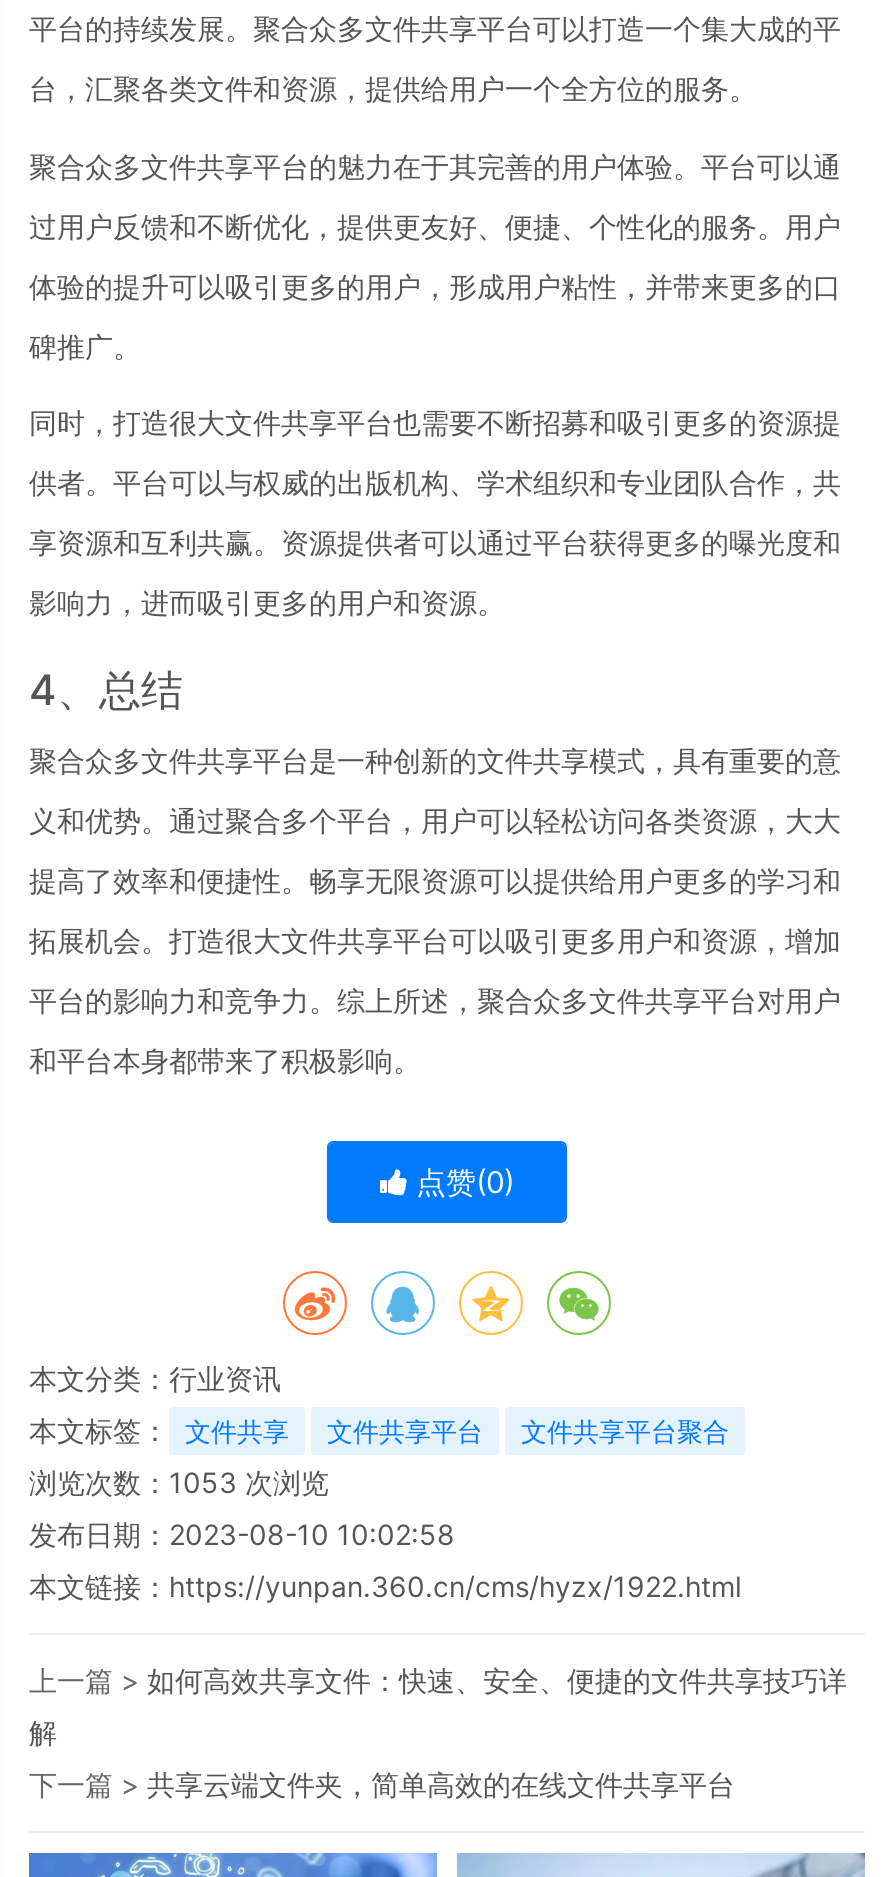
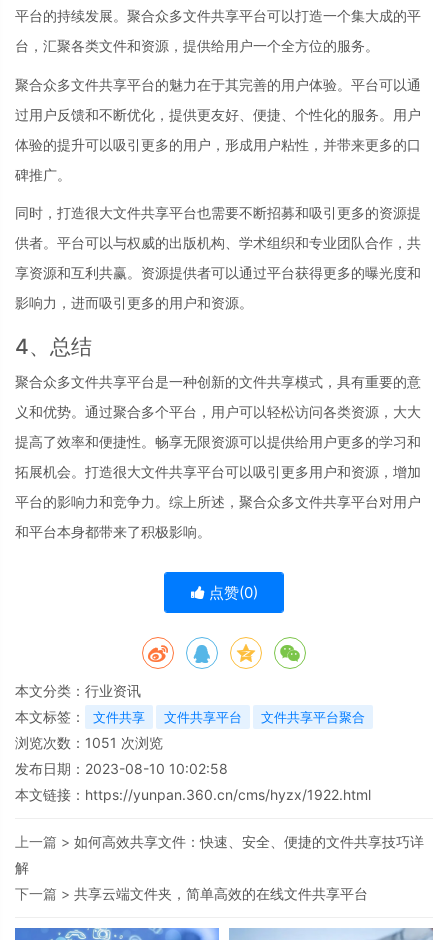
[29,1465,329,1499] 浏览次数：1053次浏览 -> [15,734,163,751] 浏览次数：1051次浏览

